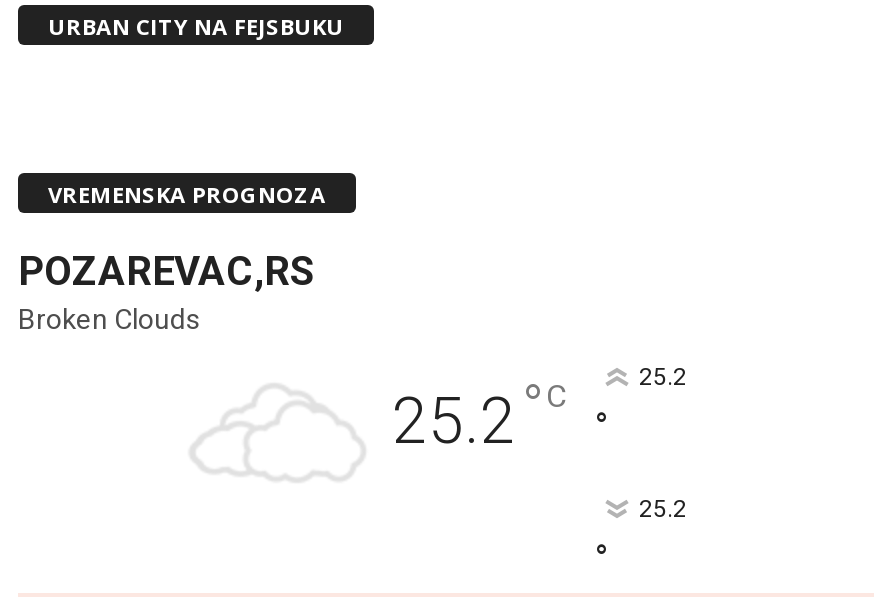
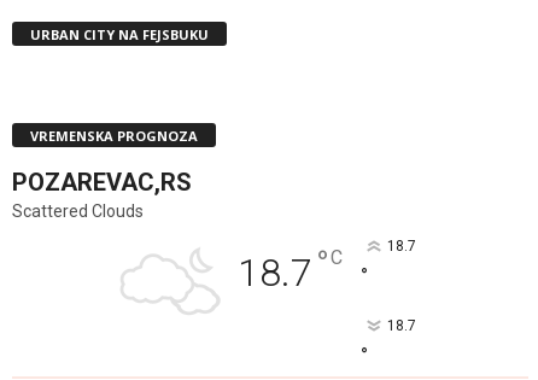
[18,304,200,336] Broken Clouds -> [12,201,144,221] Scattered Clouds
[392,372,566,460] 25.2 ° C -> [238,242,343,296] 18.7 ° C
[639,364,687,392] 25.2 -> [387,238,416,255] 18.7
[639,496,687,524] 25.2 -> [387,317,416,334] 18.7

